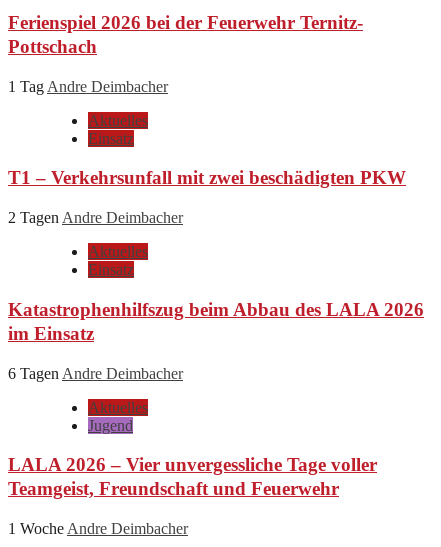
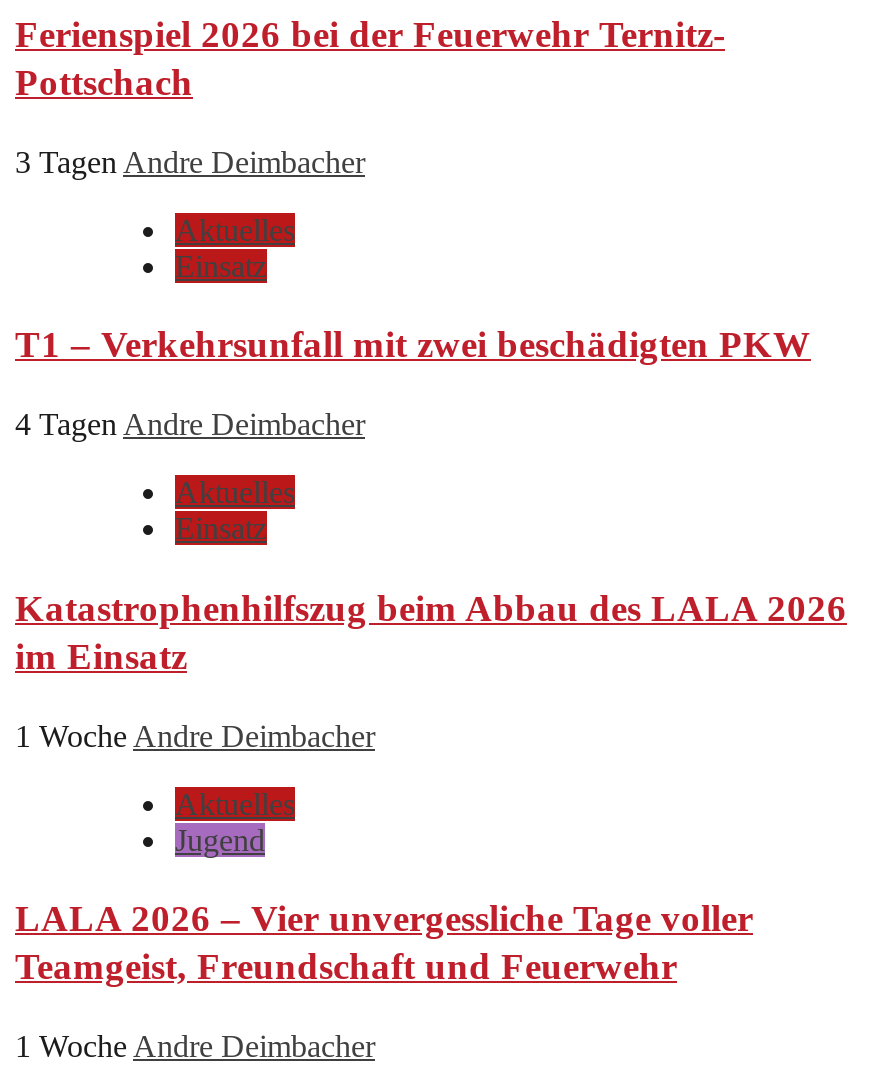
[8,78,168,95] 1 Tag Andre Deimbacher -> [15,144,365,178] 3 Tagen Andre Deimbacher
[8,209,183,226] 2 Tagen Andre Deimbacher -> [15,407,365,441] 4 Tagen Andre Deimbacher
[8,365,183,382] 6 Tagen Andre Deimbacher -> [15,718,375,752] 1 Woche Andre Deimbacher

